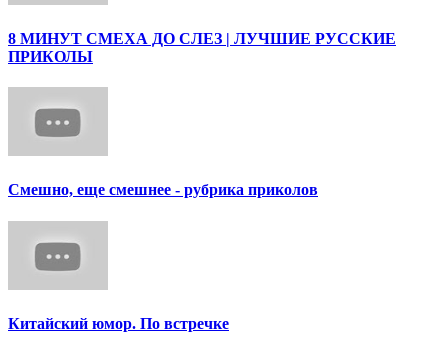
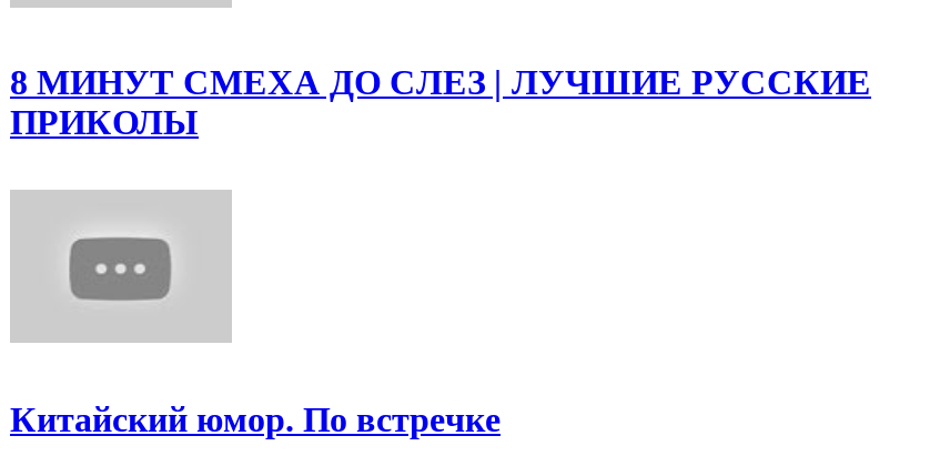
[8,181,318,198] Смешно, еще смешнее - рубрика приколов -> none

